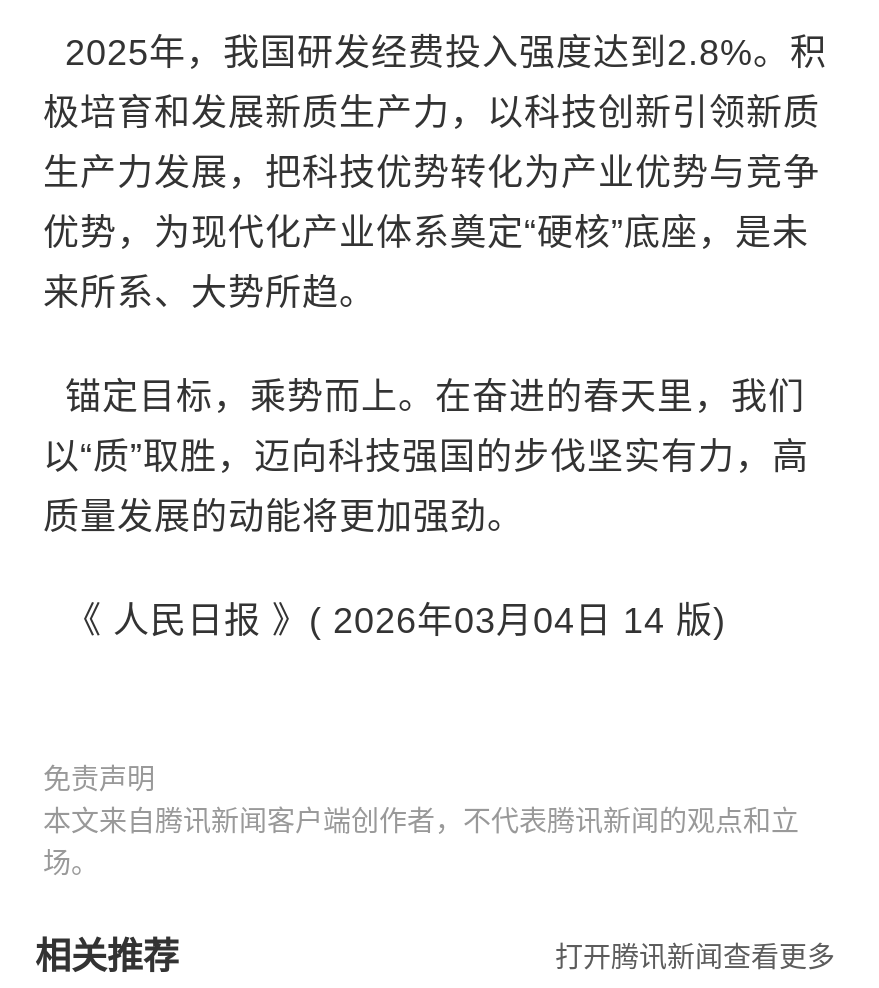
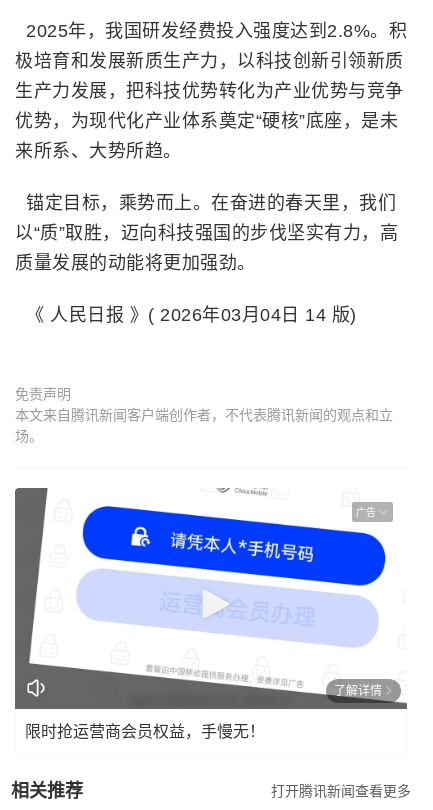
none -> [14,487,408,710] [image] | 广告
none -> [25,683,382,739] 了解详情 | 限时抢运营商会员权益，手慢无！

